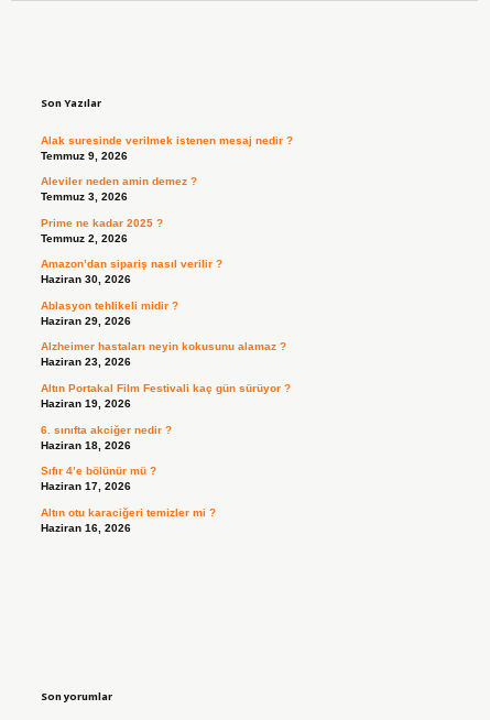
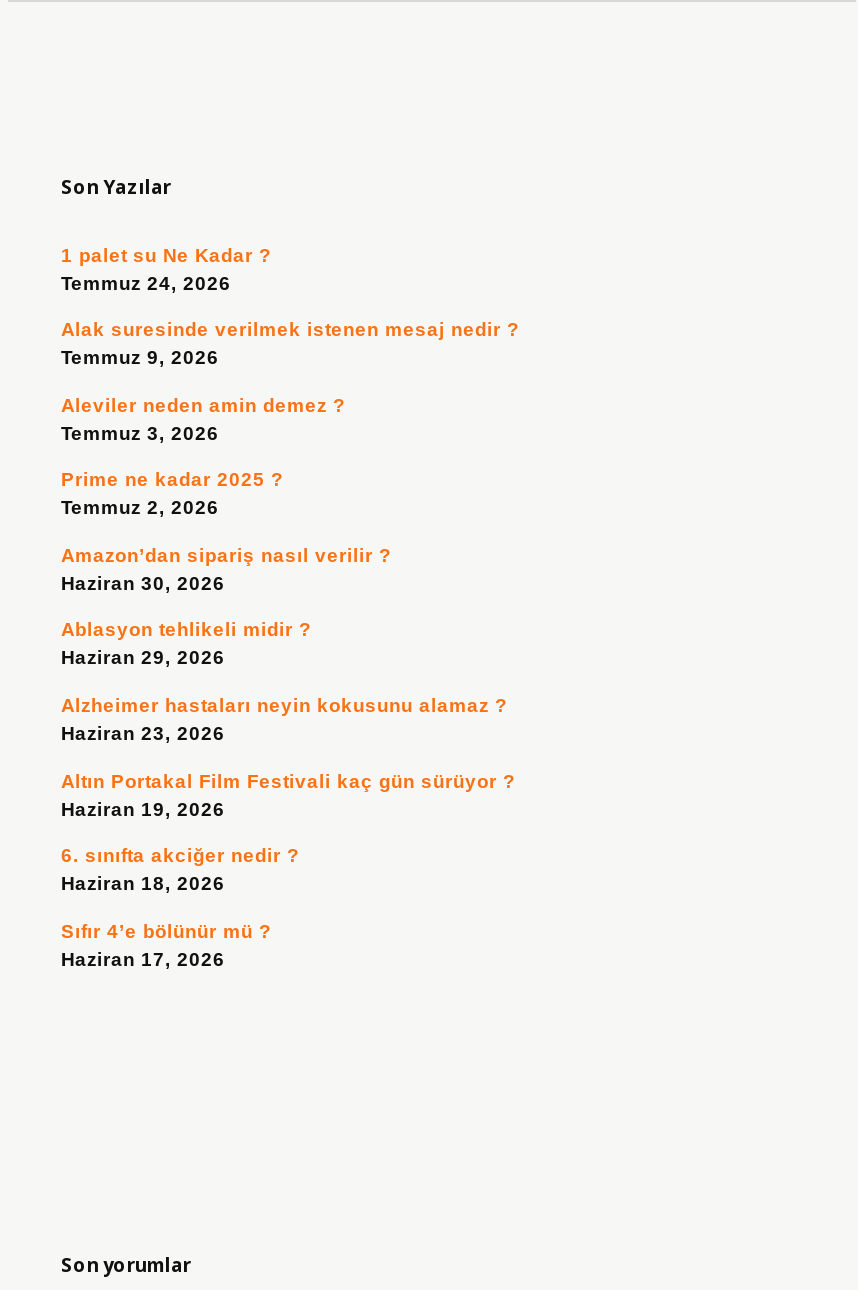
none -> [61,243,271,293] 1 palet su Ne Kadar ? | Temmuz 24, 2026
moved [40,134,292,492] -> [61,318,519,970]: Alak suresinde verilmek istenen mesaj nedir ? | Temmuz 9, 2026 | Aleviler neden amin demez ? | ... | Sıfır 4’e bölünür mü ? | Haziran 17, 2026
[40,506,215,534] Altın otu karaciğeri temizler mi ? | Haziran 16, 2026 -> none

